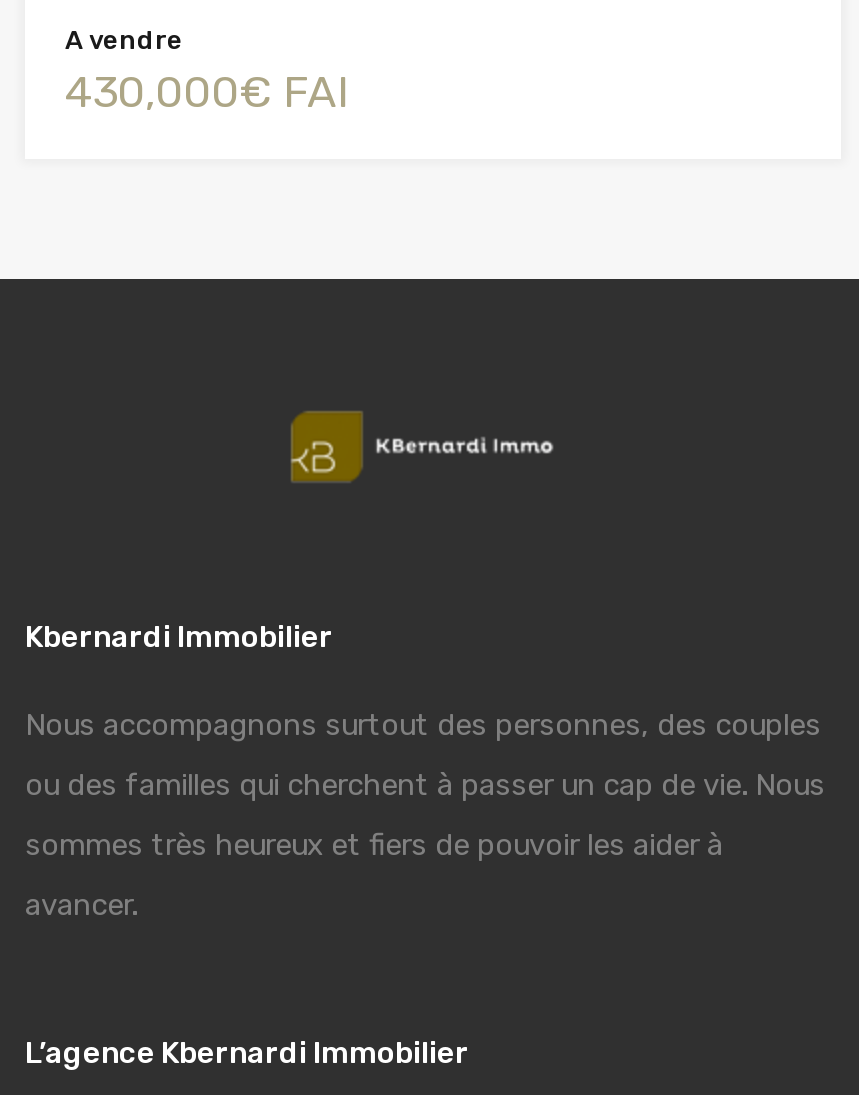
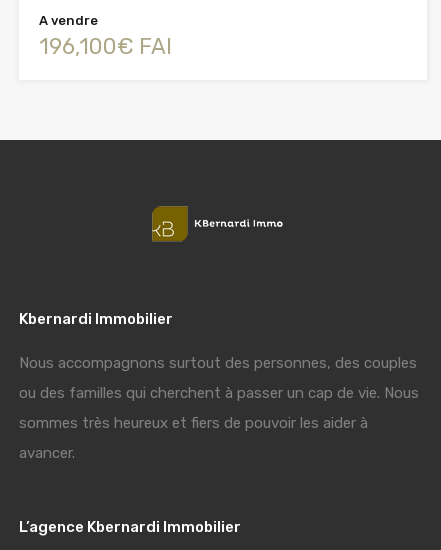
[65,65,349,119] 430,000€ FAI -> [39,33,172,60] 196,100€ FAI

